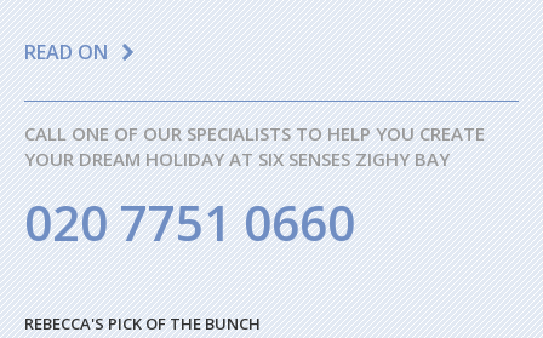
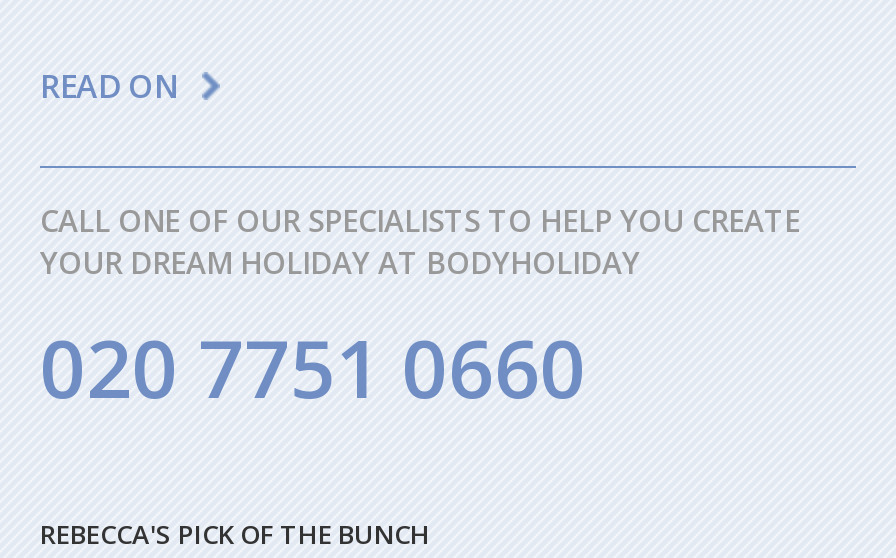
[24,146,450,170] YOUR DREAM HOLIDAY AT SIX SENSES ZIGHY BAY -> [40,241,640,281] YOUR DREAM HOLIDAY AT BODYHOLIDAY

